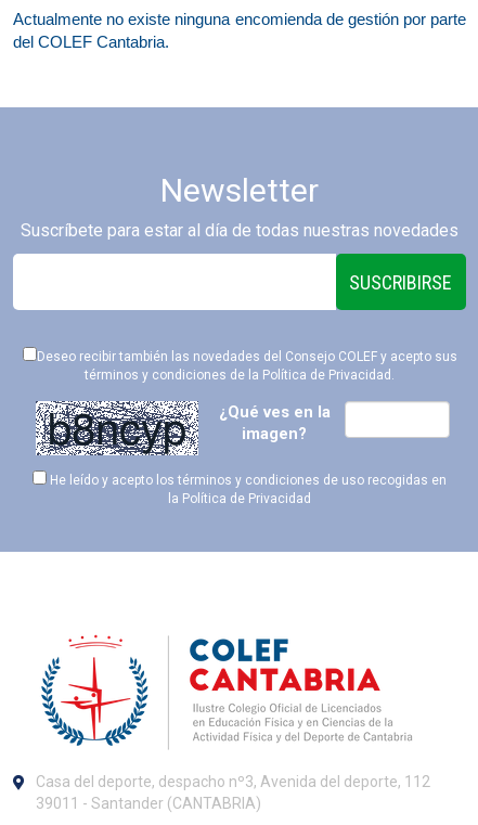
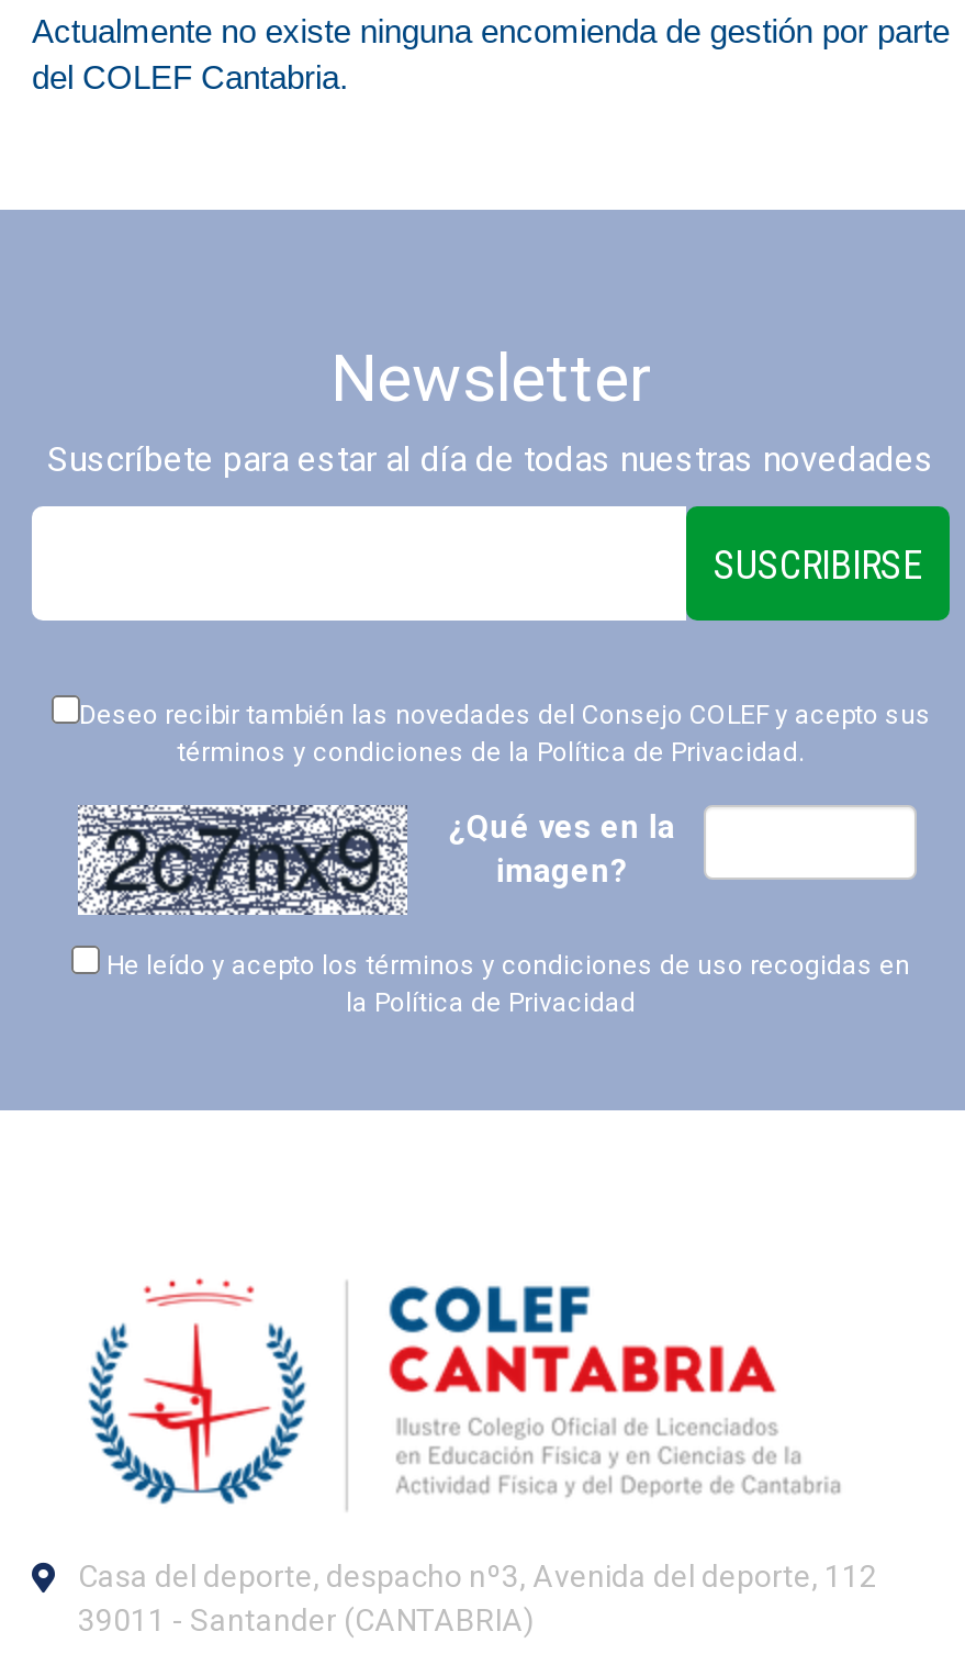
[37,401,197,456] [image] -> [80,805,401,915] [image]

